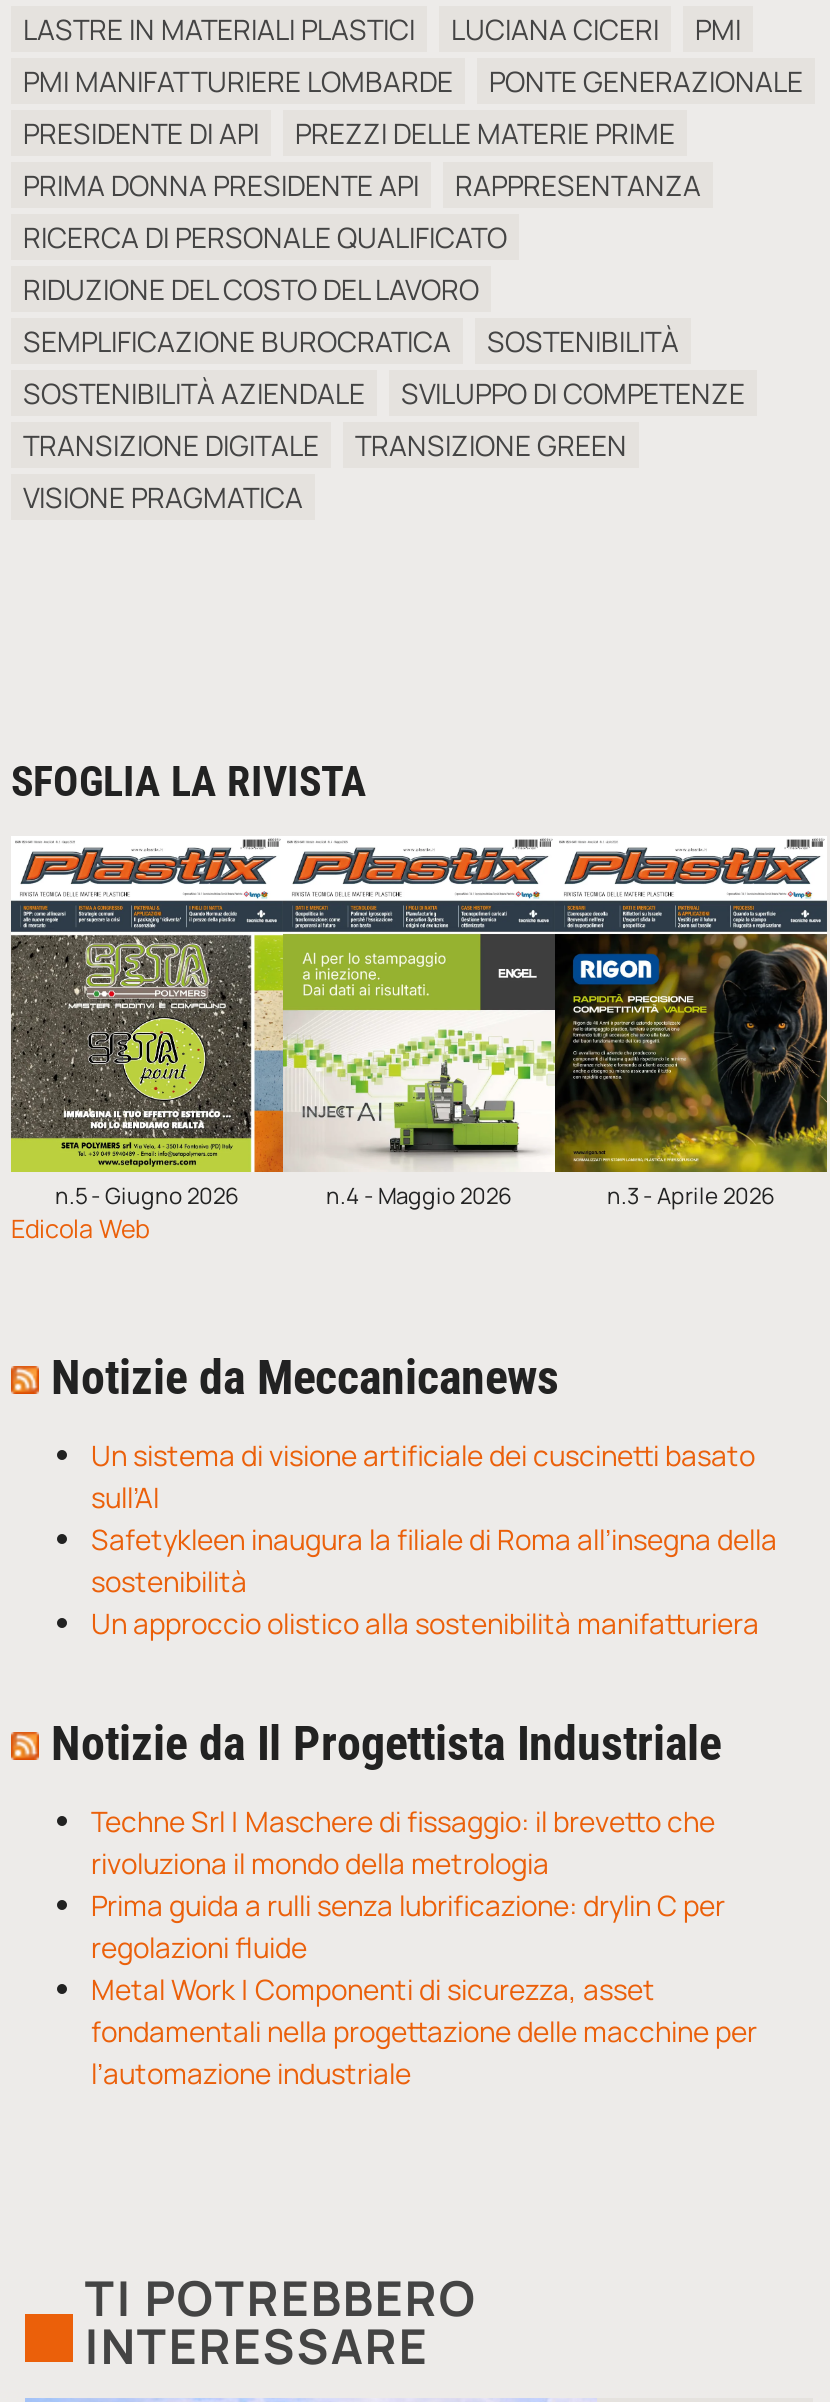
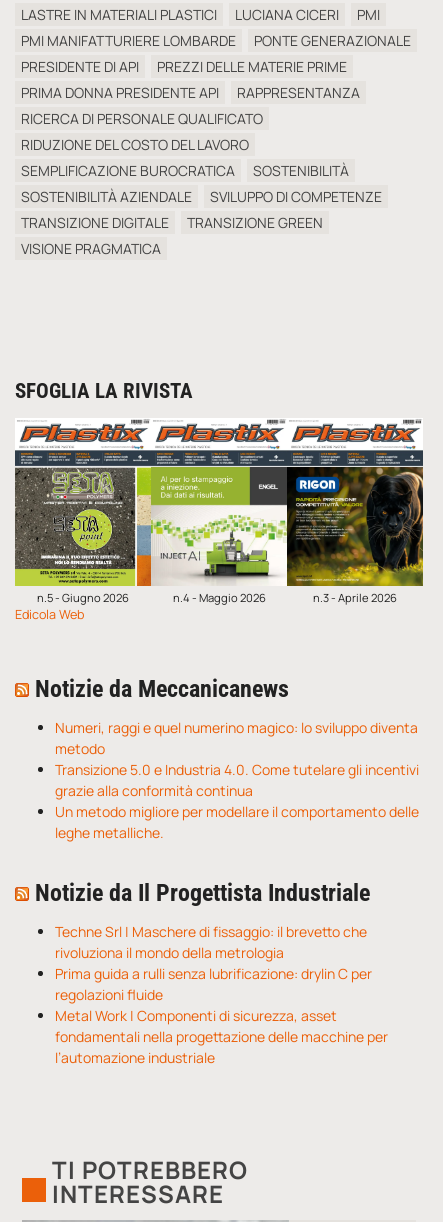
[91,1437,777,1643] Un sistema di visione artificiale dei cuscinetti basato | sull’AI | Safetykleen inaugura la filiale di Roma all’insegna della | sostenibilità | Un approccio olistico alla sostenibilità manifatturiera -> [55,718,419,842] Numeri, raggi e quel numerino magico: lo sviluppo diventa | metodo | Transizione 5.0 e Industria 4.0. Come tutelare gli incentivi | grazie alla conformità continua | Un metodo migliore per modellare il comportamento delle | leghe metalliche.

